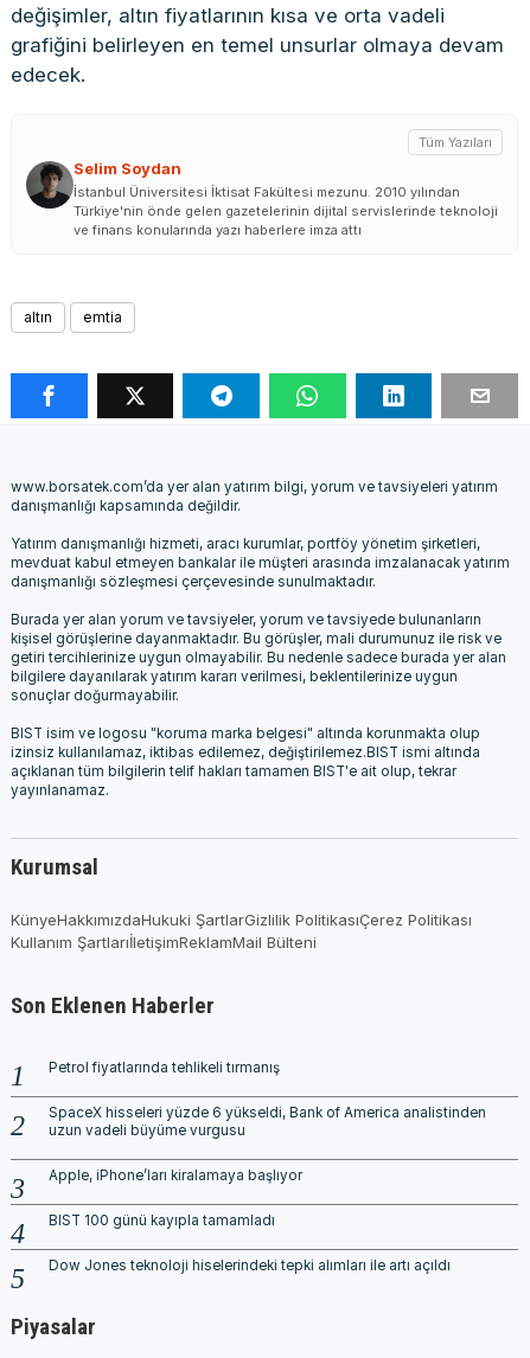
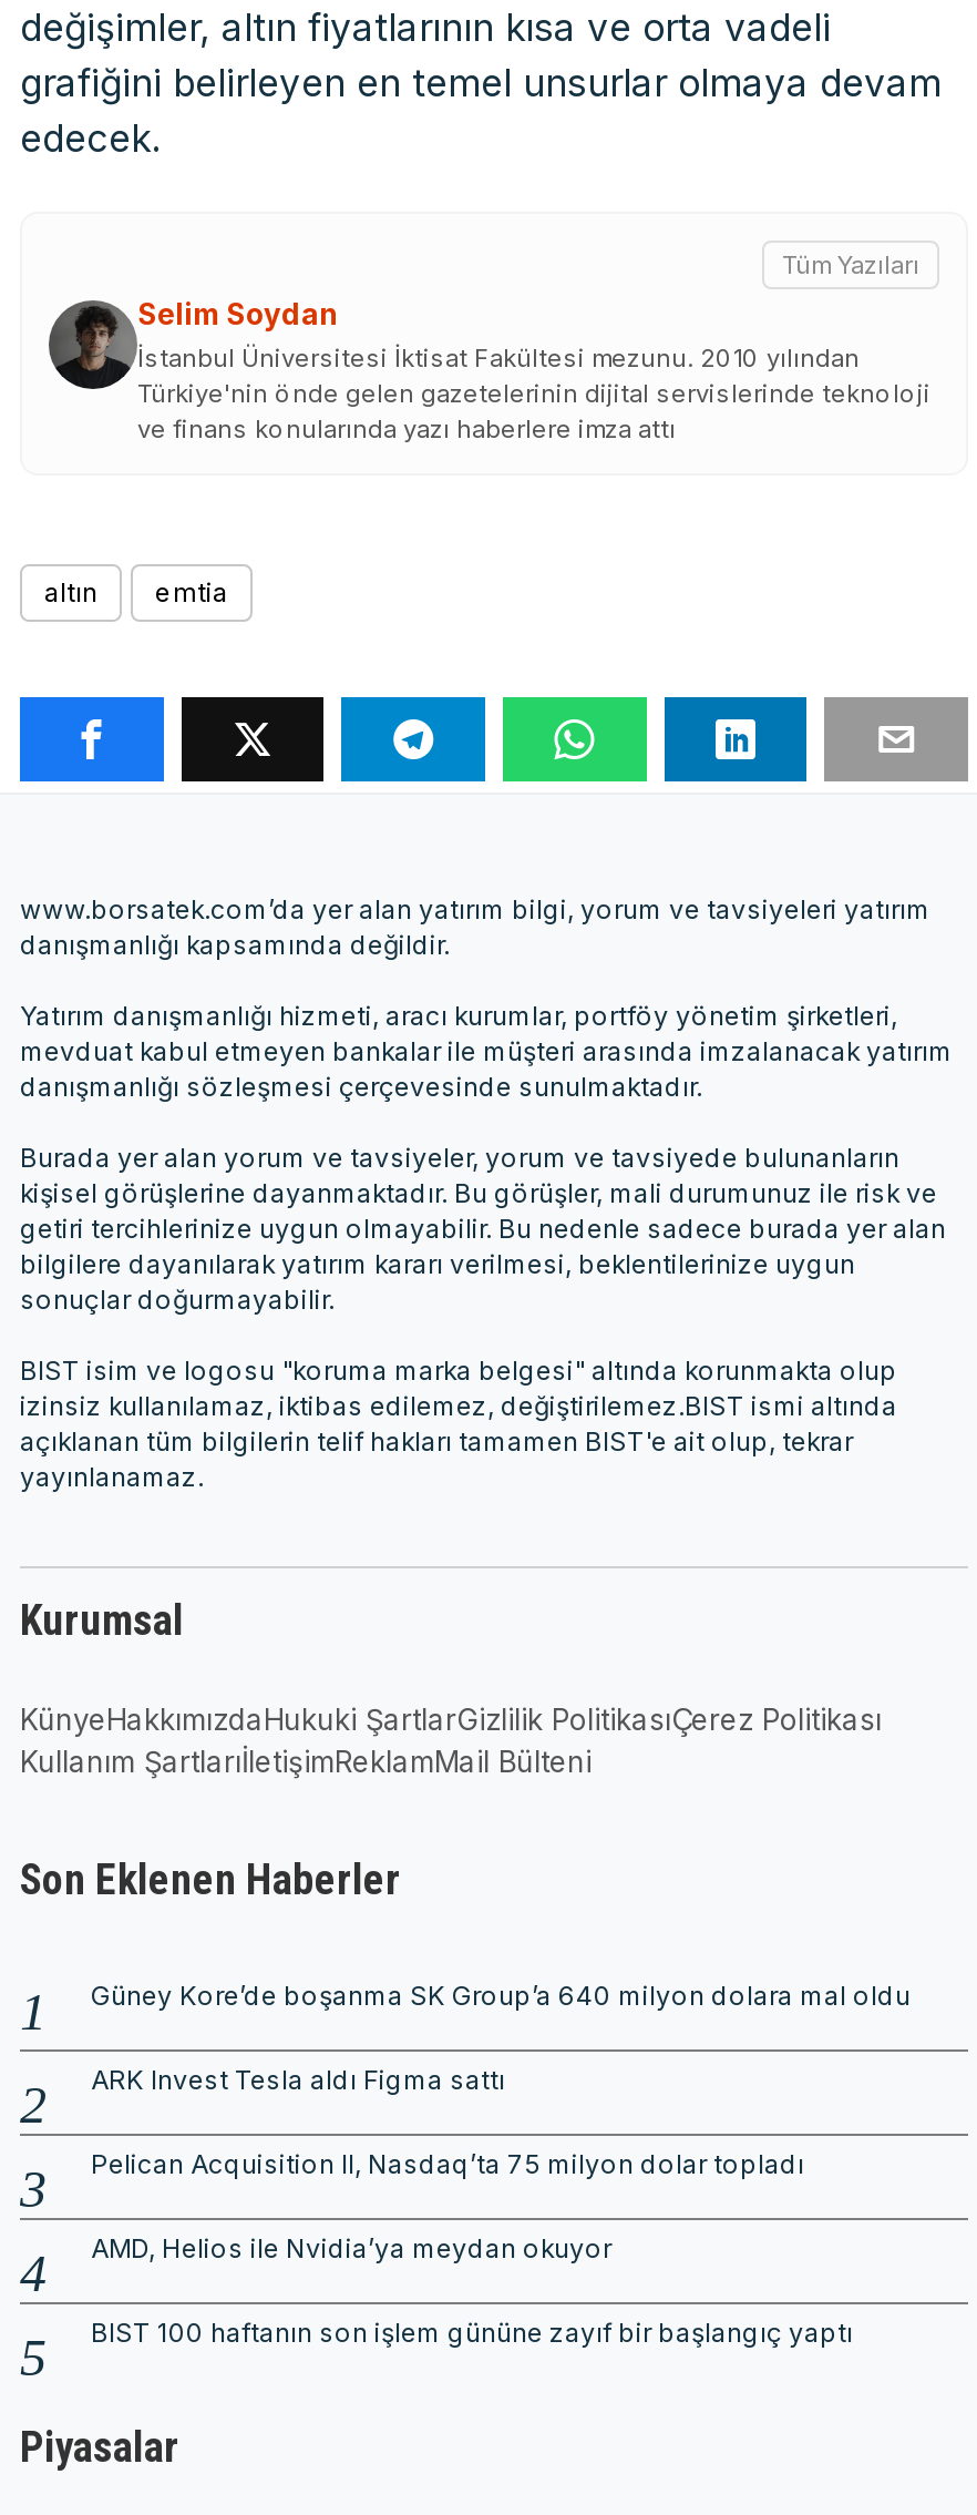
[49,1059,280,1075] Petrol fiyatlarında tehlikeli tırmanış -> [91,1981,911,2012] Güney Kore’de boşanma SK Group’a 640 milyon dolara mal oldu
[49,1104,486,1138] SpaceX hisseleri yüzde 6 yükseldi, Bank of America analistinden | uzun vadeli büyüme vurgusu -> [91,2065,505,2096] ARK Invest Tesla aldı Figma sattı
[49,1167,302,1183] Apple, iPhone’ları kiralamaya başlıyor -> [91,2149,804,2180] Pelican Acquisition II, Nasdaq’ta 75 milyon dolar topladı
[49,1212,275,1228] BIST 100 günü kayıpla tamamladı -> [91,2233,611,2264] AMD, Helios ile Nvidia’ya meydan okuyor
[49,1257,451,1273] Dow Jones teknoloji hiselerindeki tepki alımları ile artı açıldı -> [91,2318,853,2349] BIST 100 haftanın son işlem gününe zayıf bir başlangıç yaptı

